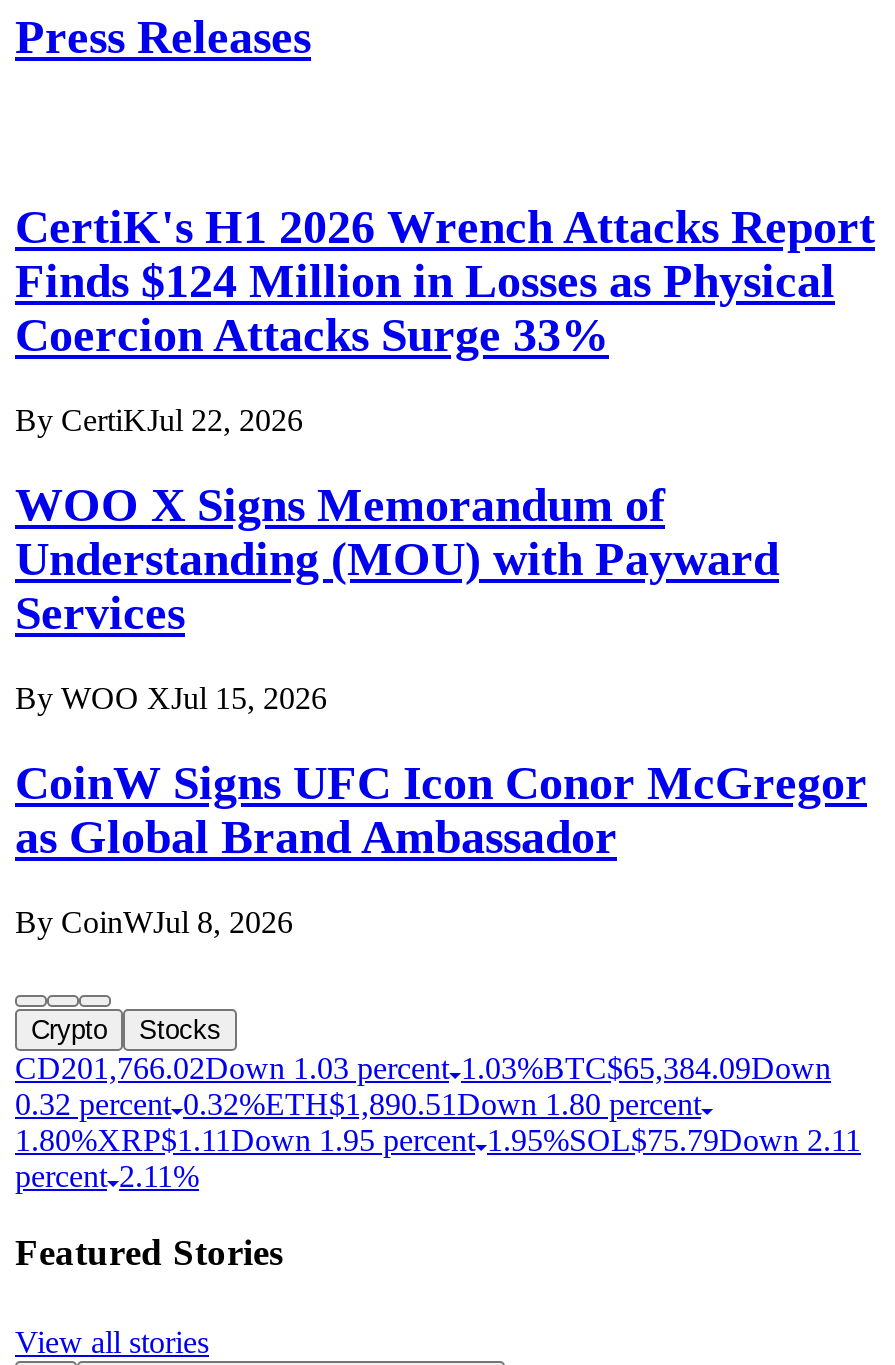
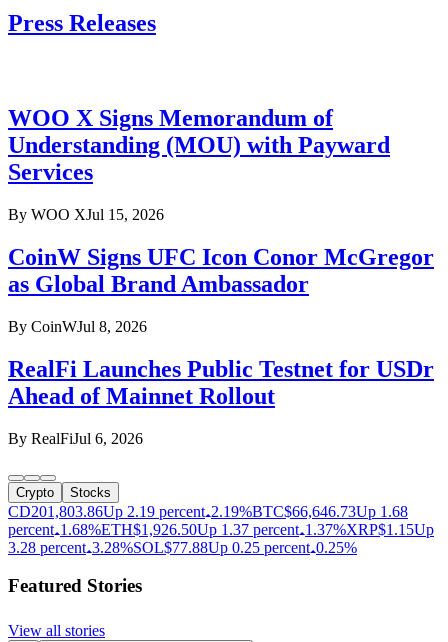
[15,201,875,437] CertiK's H1 2026 Wrench Attacks Report | Finds $124 Million in Losses as Physical | Coercion Attacks Surge 33% | By CertiKJul 22, 2026 -> none
moved [15,479,867,938] -> [8,105,434,335]: WOO X Signs Memorandum of | Understanding (MOU) with Payward | Services | By WOO XJul 15, 2026 | CoinW Signs UFC Icon Conor McGregor | as Global Brand Ambassador | By CoinWJul 8, 2026
none -> [8,356,434,447] RealFi Launches Public Testnet for USDr | Ahead of Mainnet Rollout | By RealFiJul 6, 2026
[15,1050,861,1192] CD201,766.02Down 1.03 percent 1.03%BTC$65,384.09Down | 0.32 percent 0.32%ETH$1,890.51 Down 1.80 percent | 1.80%XRP$1.11 Down 1.95 percent 1.95%SOL $75.79Down 2.11 | percent 2.11% -> [8,503,434,556] CD201,803.86Up 2.19 percent 2.19%BTC$66,646.73 Up 1.68 | percent 1.68%ETH$1,926.50 Up 1.37 percent 1.37%XRP$1.15 Up | 3.28 percent 3.28%SOL $77.88 Up 0.25 percent 0.25%

